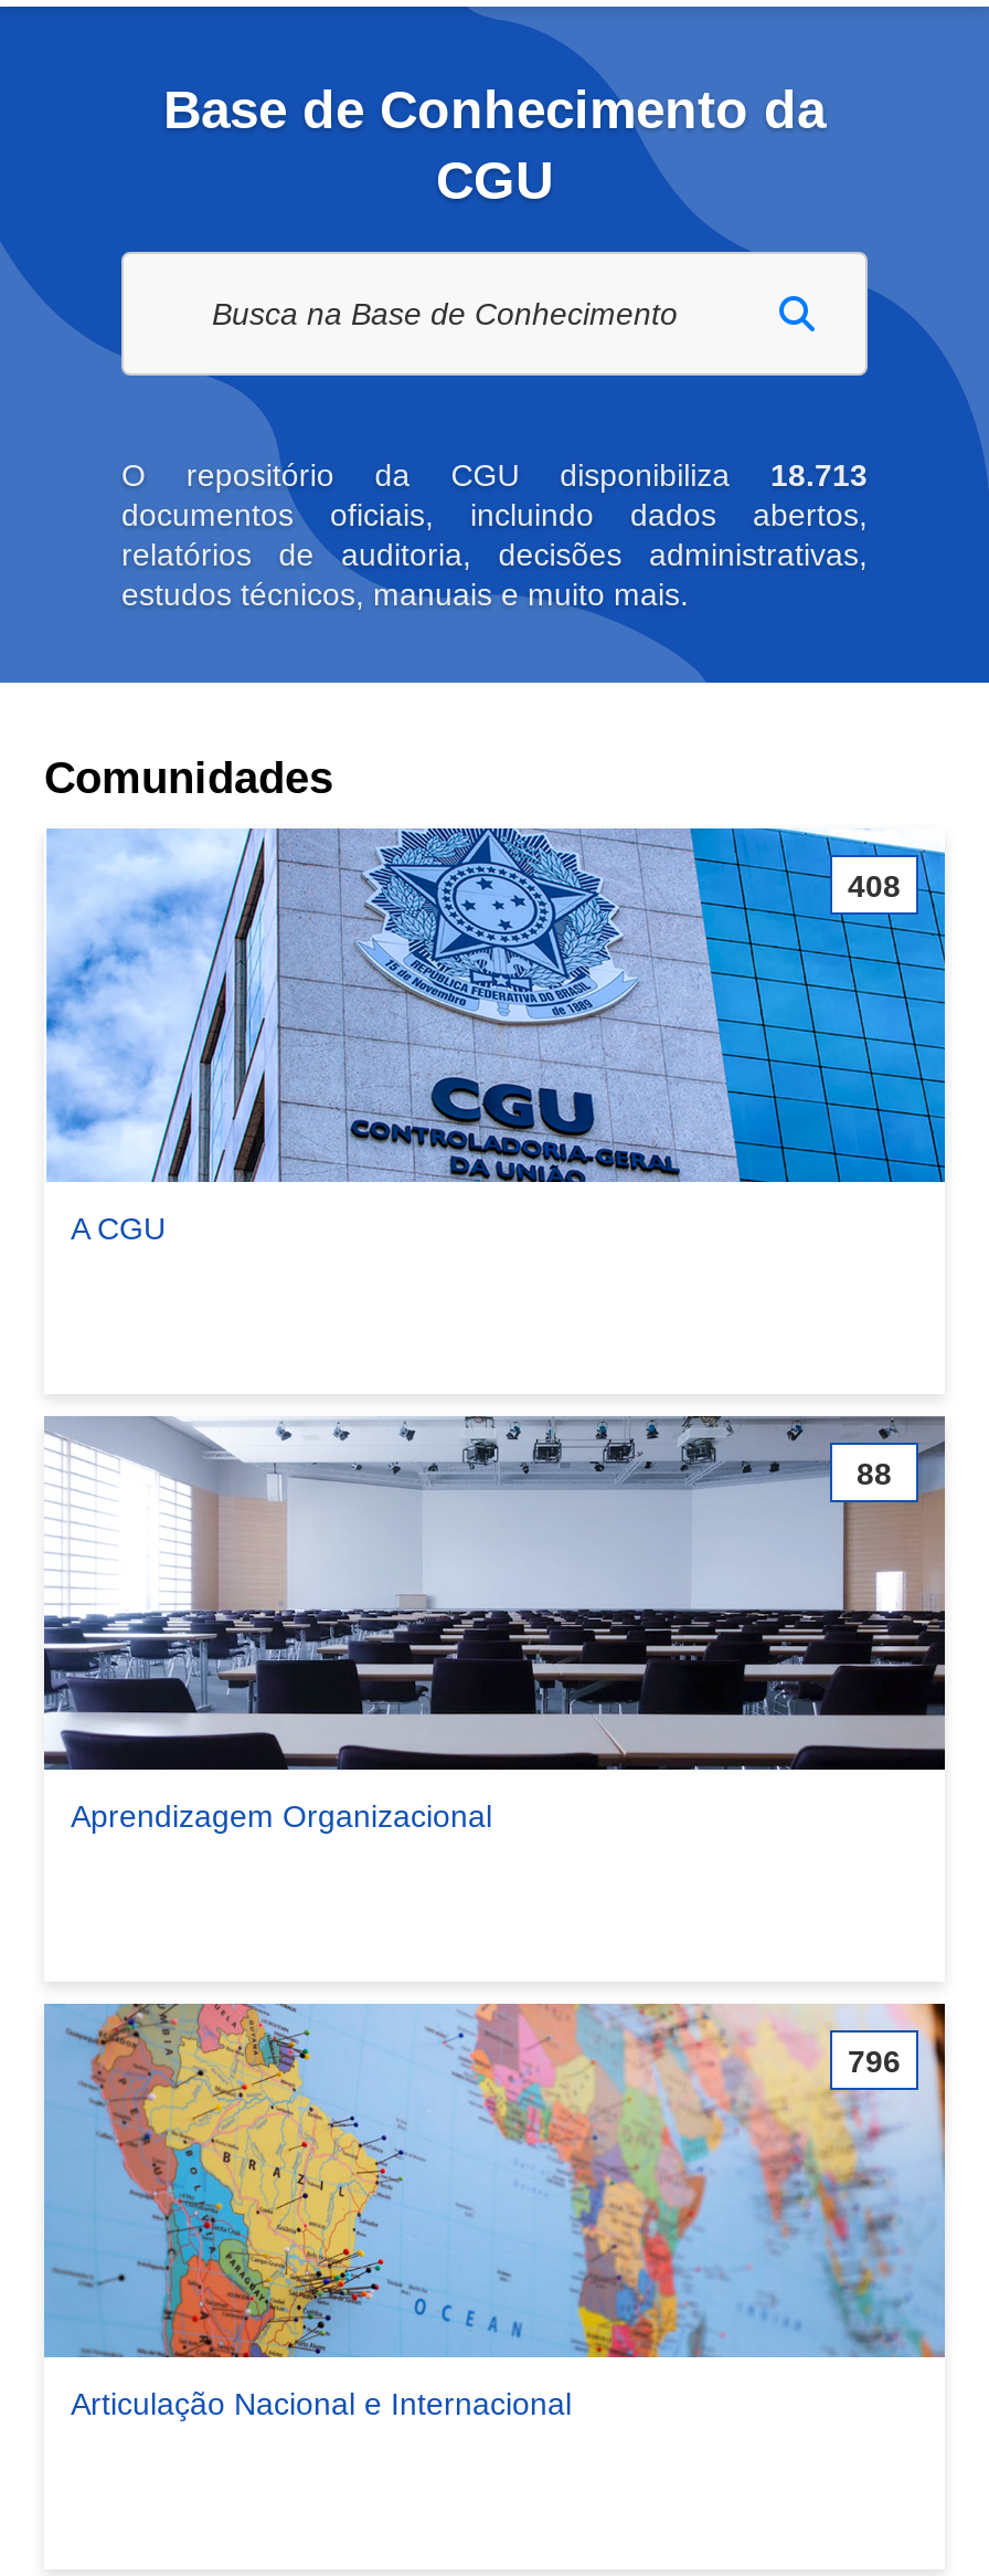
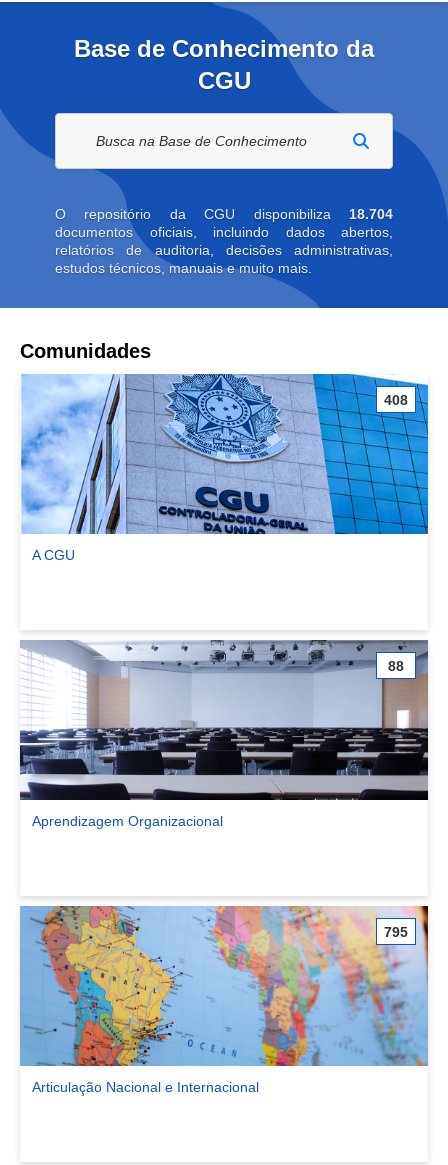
[121,457,868,493] O repositório da CGU disponibiliza 18.713 -> [55,206,393,222] O repositório da CGU disponibiliza 18.704
[848,2042,901,2078] 796 -> [384,923,408,939] 795

